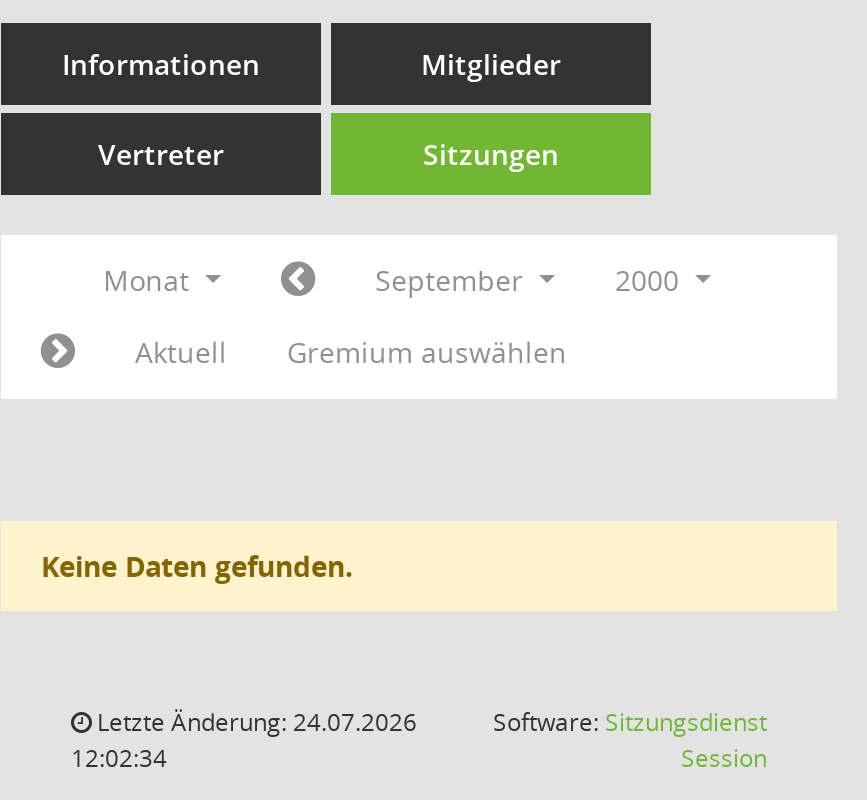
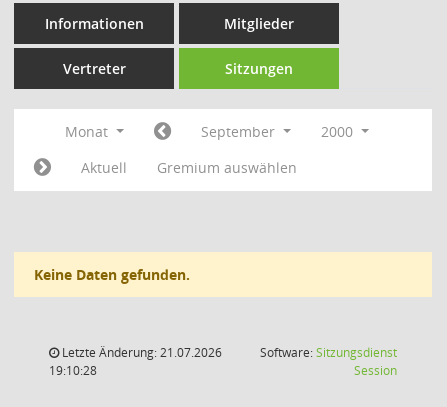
[91,705,417,739] Letzte Änderung: 24.07.2026 -> [59,344,222,361] Letzte Änderung: 21.07.2026
[71,741,167,775] 12:02:34 -> [49,362,97,379] 19:10:28

